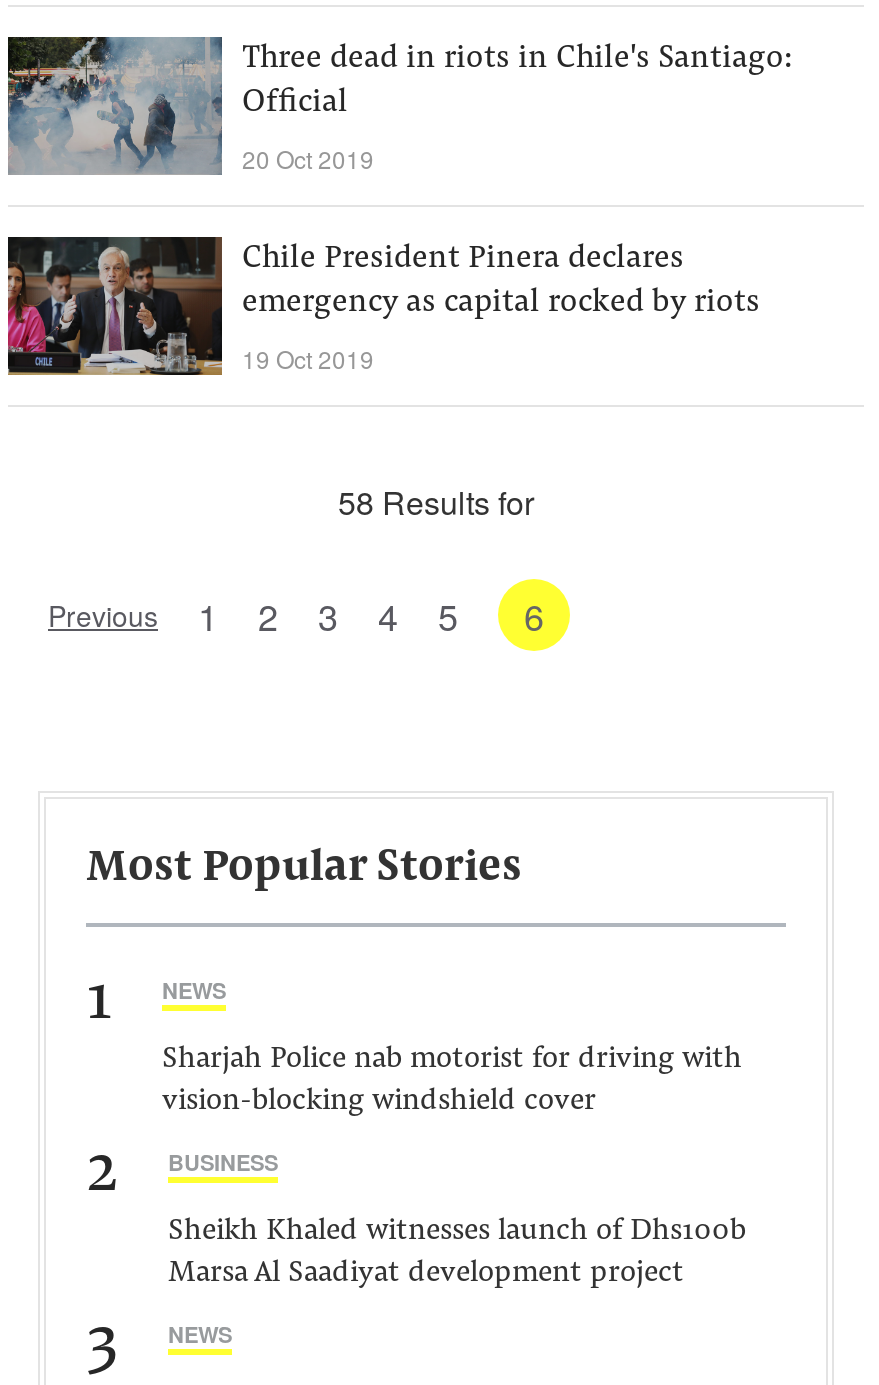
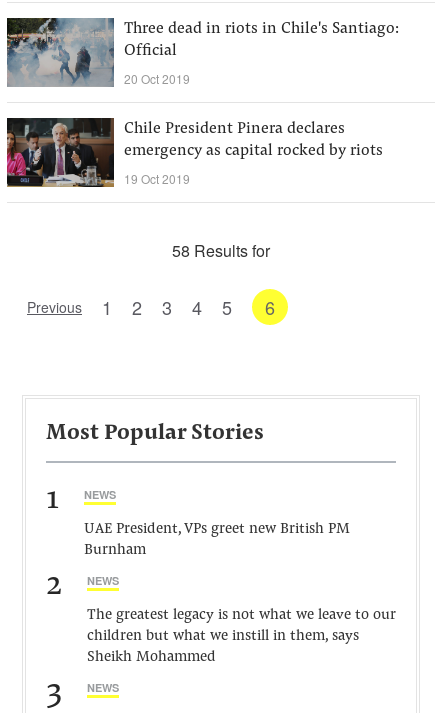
[162,1045,742,1117] Sharjah Police nab motorist for driving with | vision-blocking windshield cover -> [84,522,350,558] UAE President, VPs greet new British PM | Burnham
[168,1147,278,1177] BUSINESS -> [87,573,119,588] NEWS
[168,1217,746,1289] Sheikh Khaled witnesses launch of Dhs100b | Marsa Al Saadiyat development project -> [87,608,396,665] The greatest legacy is not what we leave to our | children but what we instill in them, says | Sheikh Mohammed

